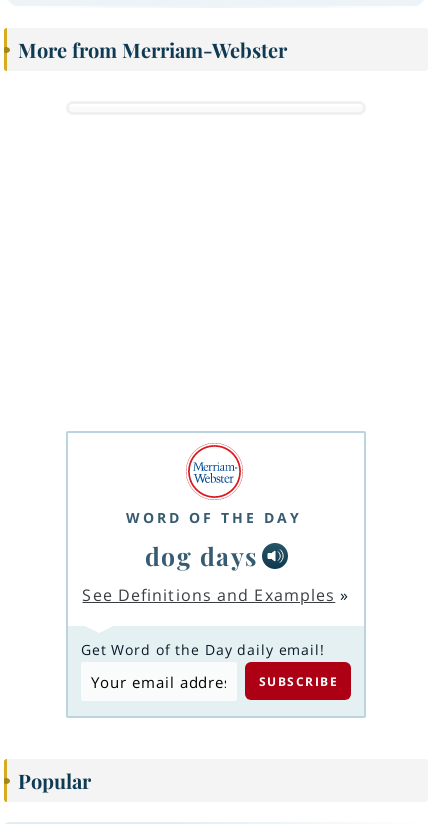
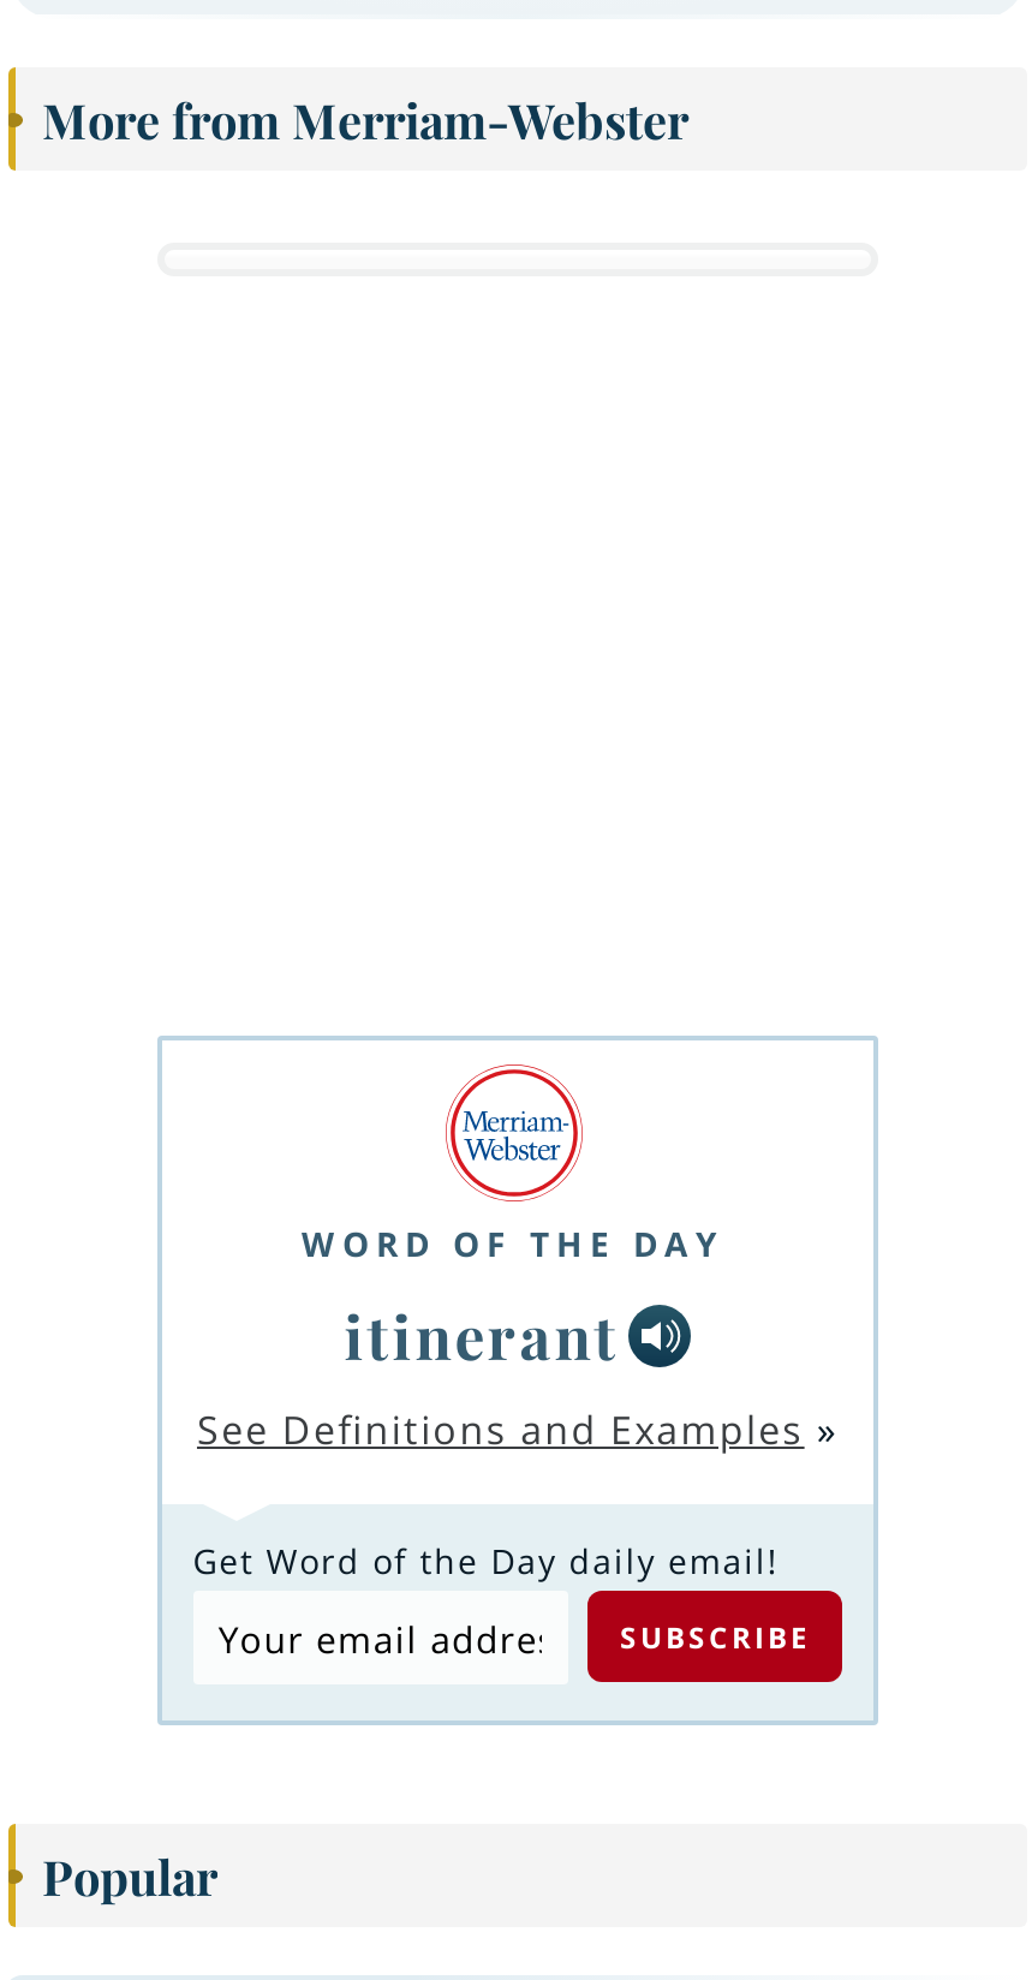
[144,539,257,572] dog days -> [344,1295,619,1374] itinerant

